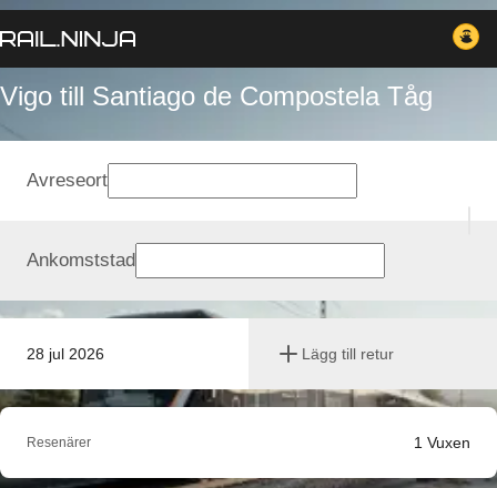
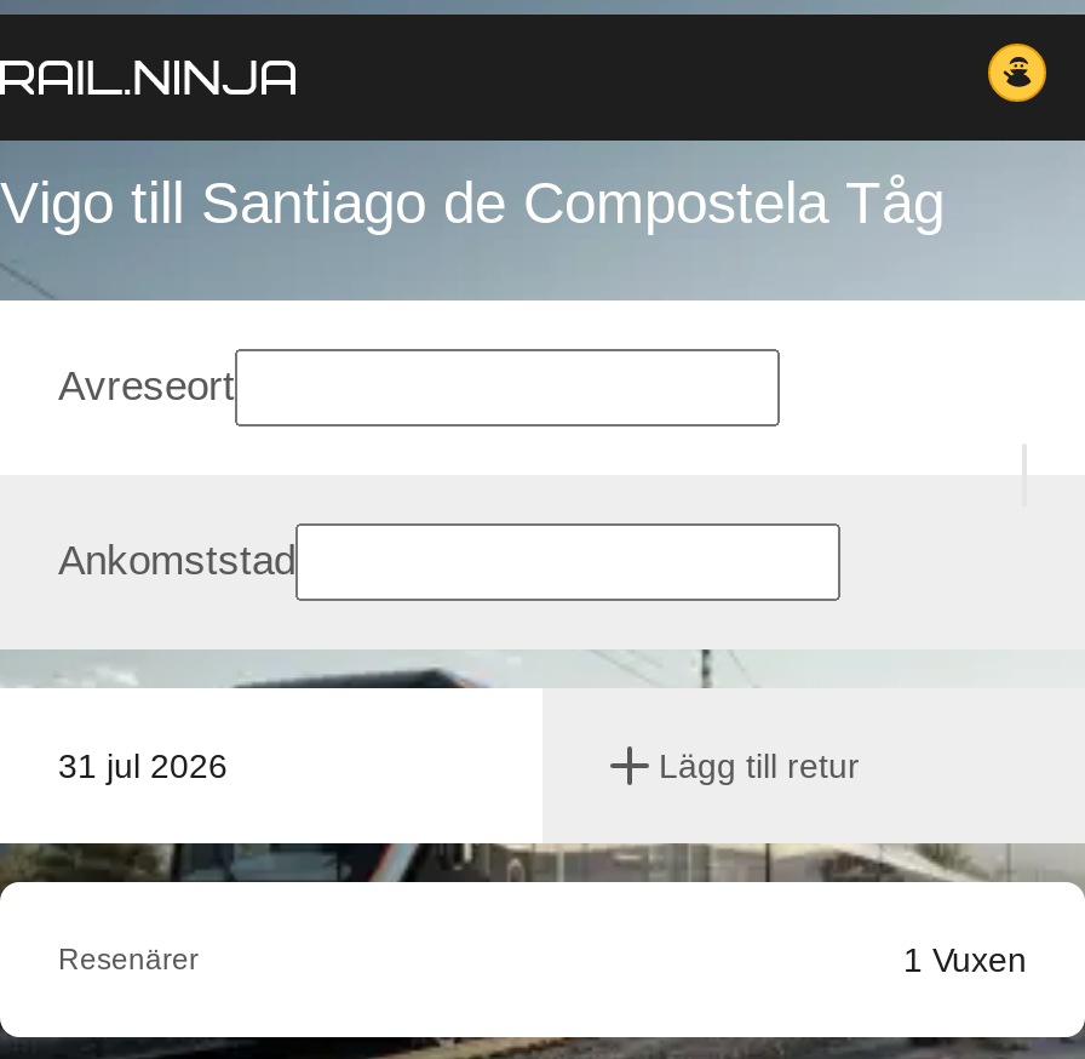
[27,345,104,363] 28 jul 2026 -> [58,746,228,785] 31 jul 2026

